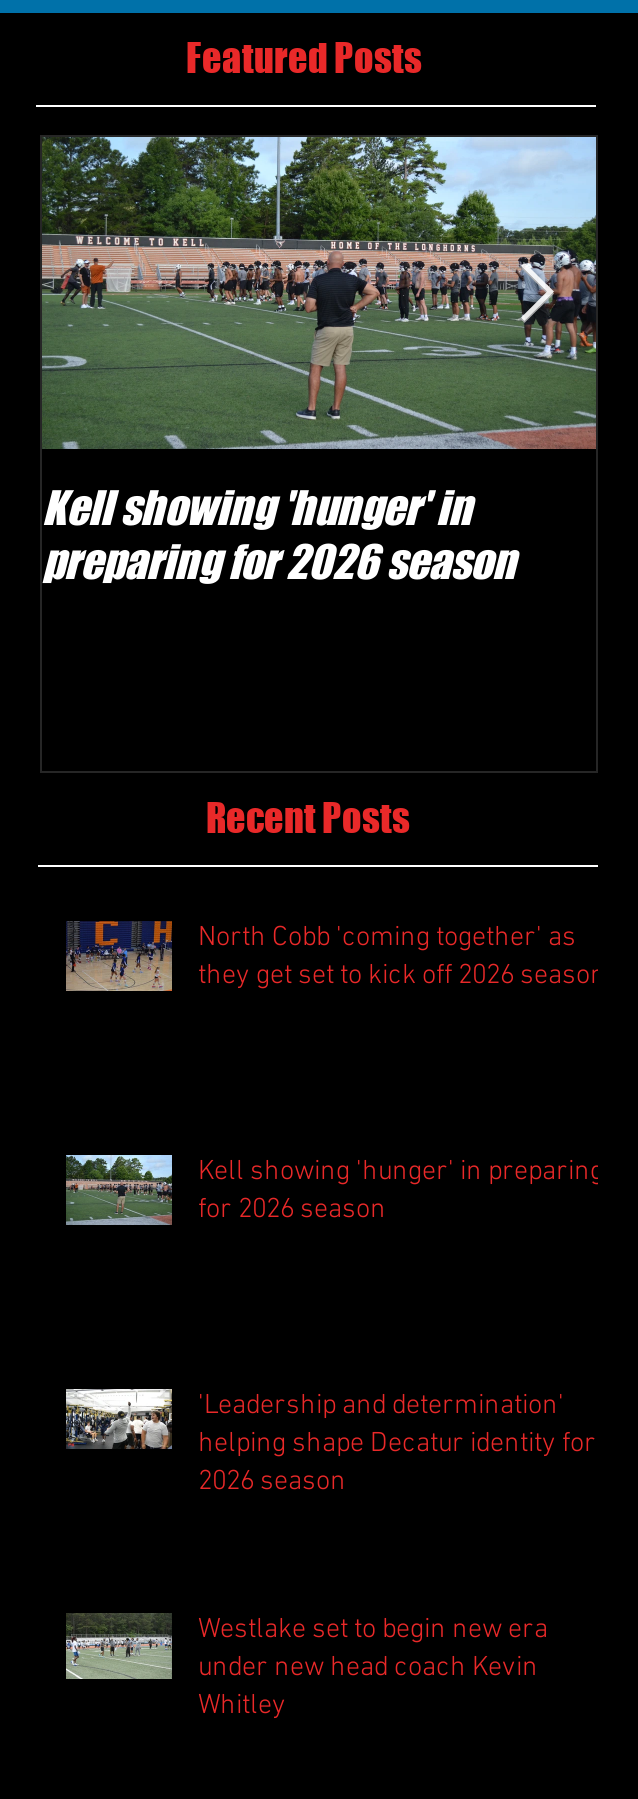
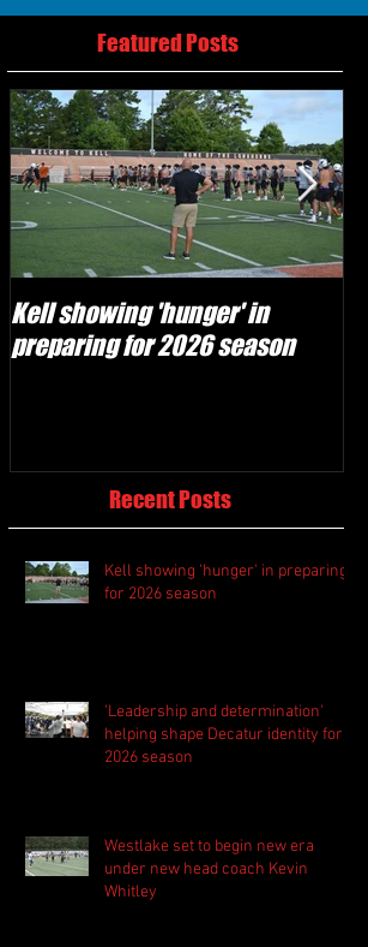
[66,919,606,994] [image] | North Cobb 'coming together' as | they get set to kick off 2026 season -> none

